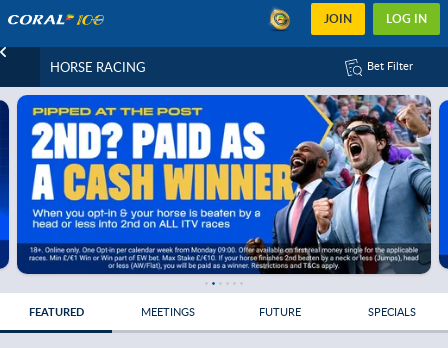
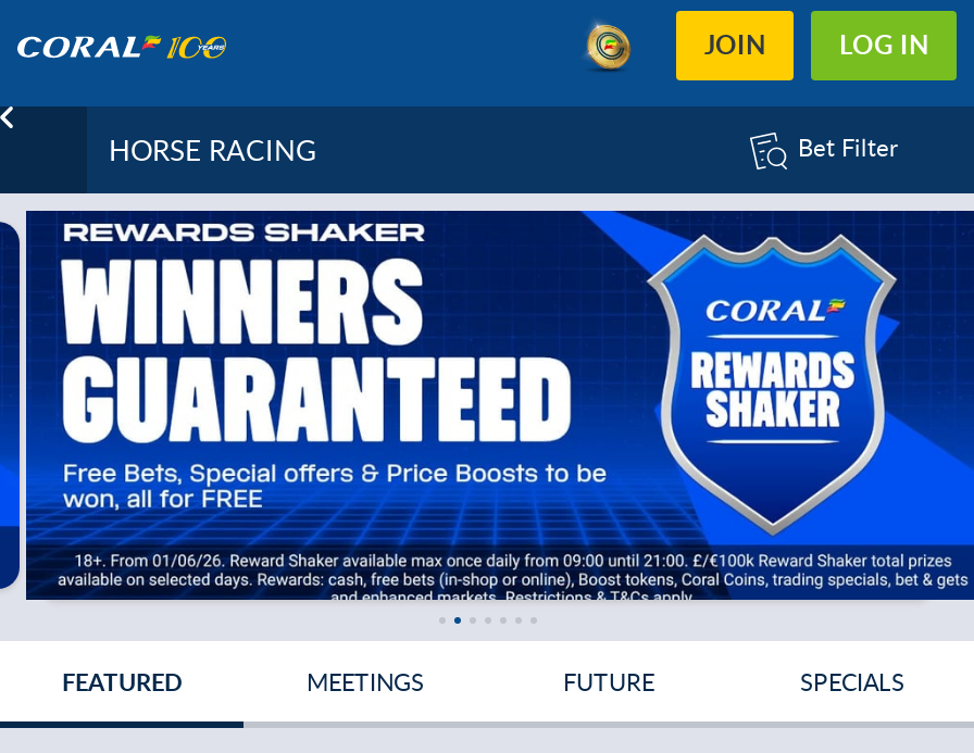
[12,94,445,275] [image] -> [24,209,967,602] [image]

